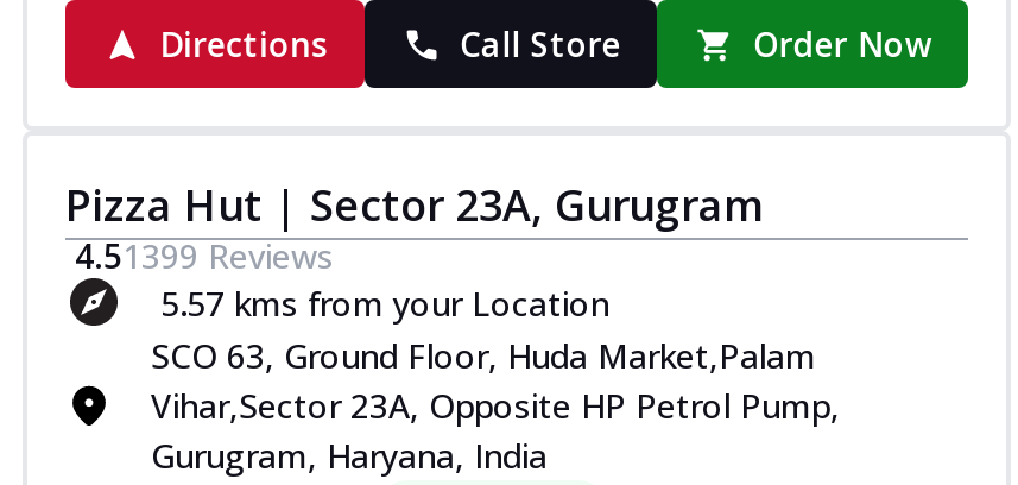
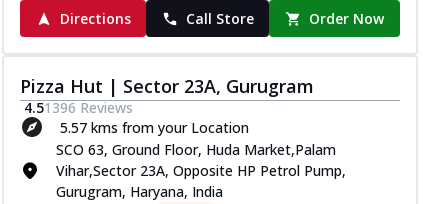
[75,233,334,278] 4.51399Reviews -> [24,98,133,117] 4.51396Reviews

